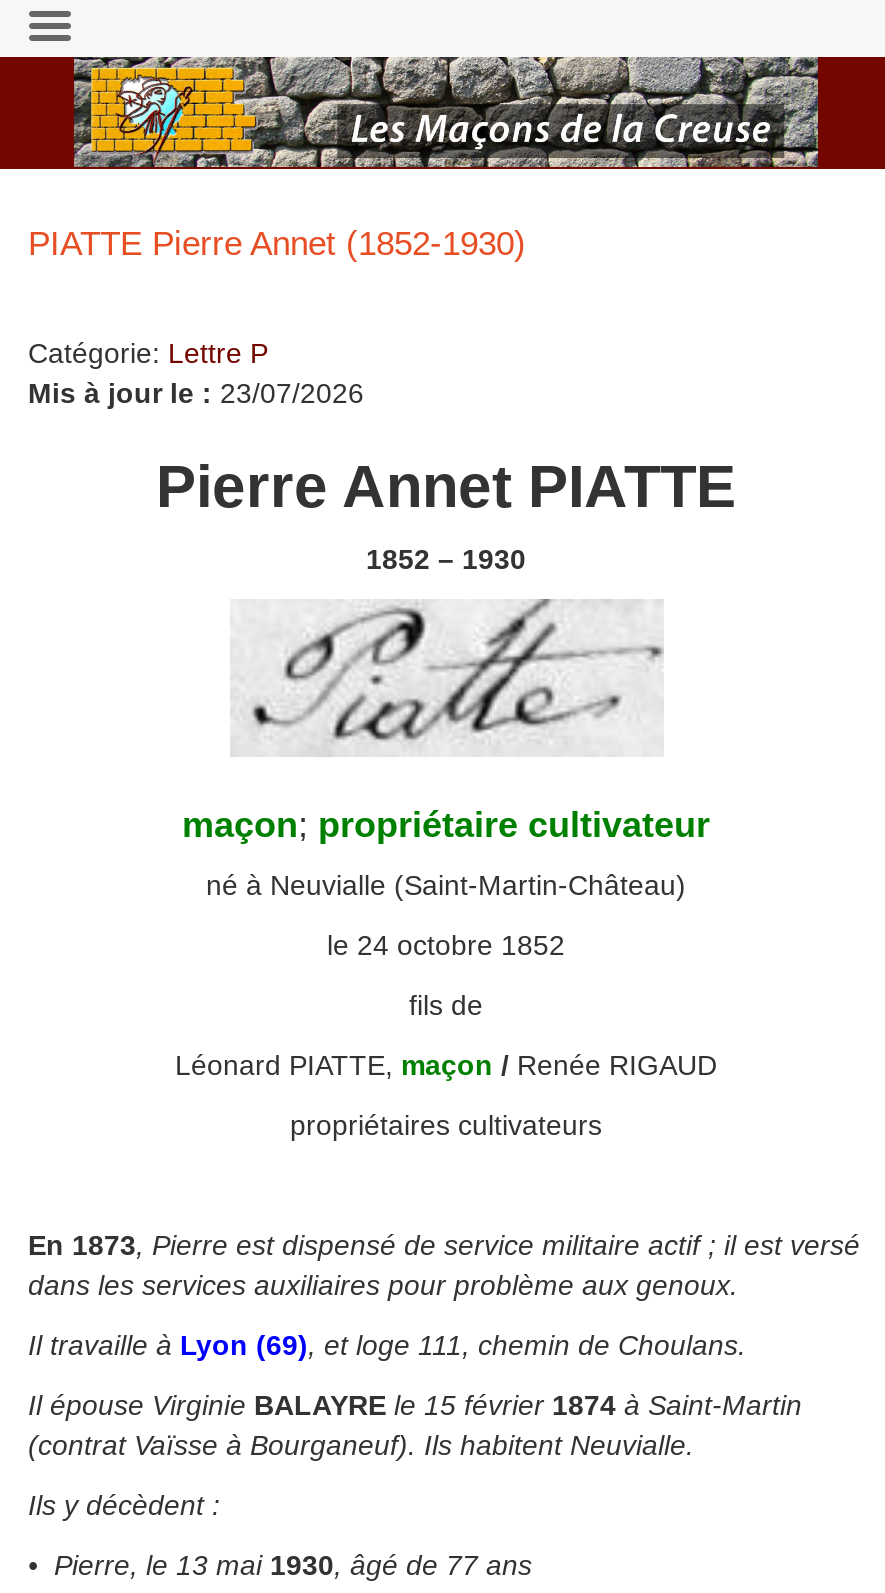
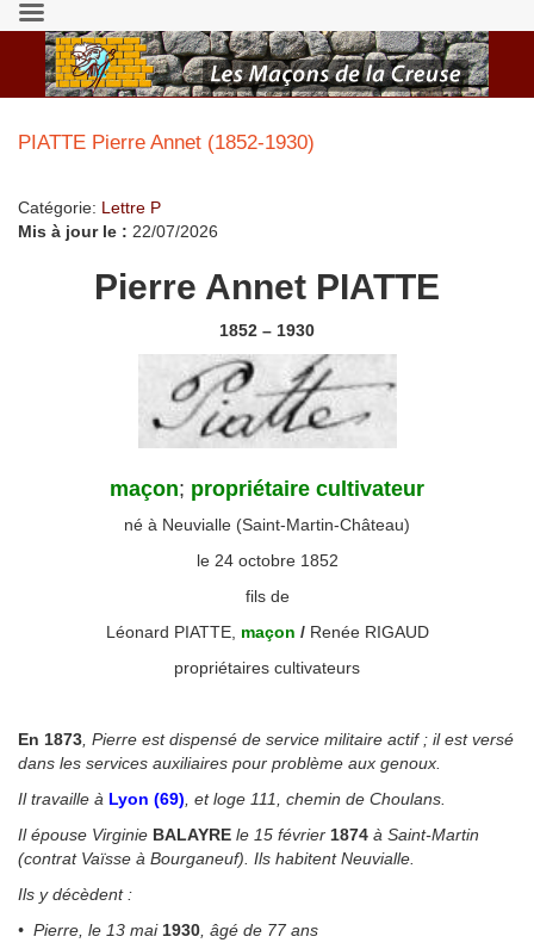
[28,377,364,409] Mis à jour le : 23/07/2026 -> [18,222,218,241] Mis à jour le : 22/07/2026

